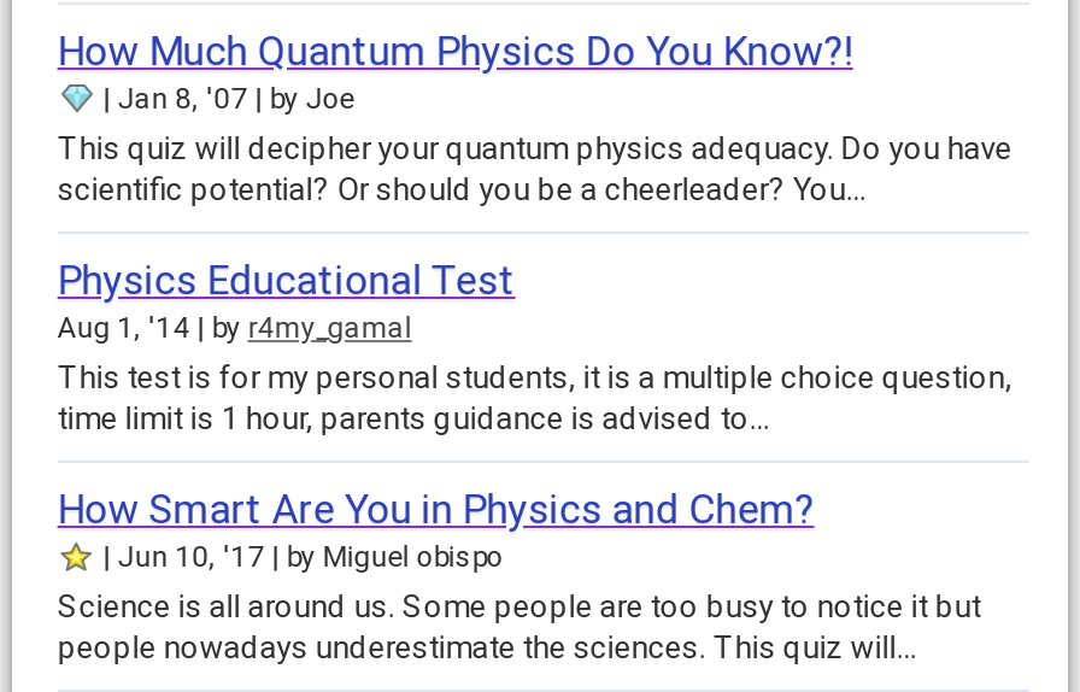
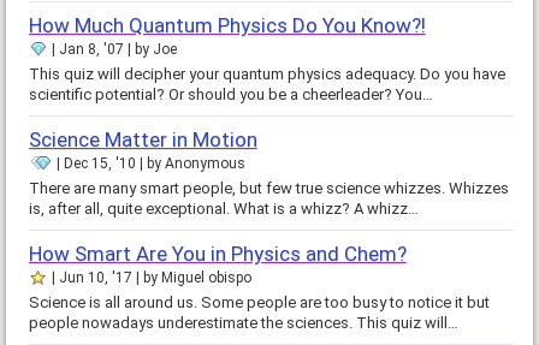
[57,256,1012,436] Physics Educational Test | Aug 1, '14 | by r4my_gamal | This test is for my personal students, it is a multiple choice question, | time limit is 1 hour, parents guidance is advised to… -> [29,127,509,218] Science Matter in Motion | Dec 15, '10 | by Anonymous | There are many smart people, but few true science whizzes. Whizzes | is, after all, quite exceptional. What is a whizz? A whizz…

